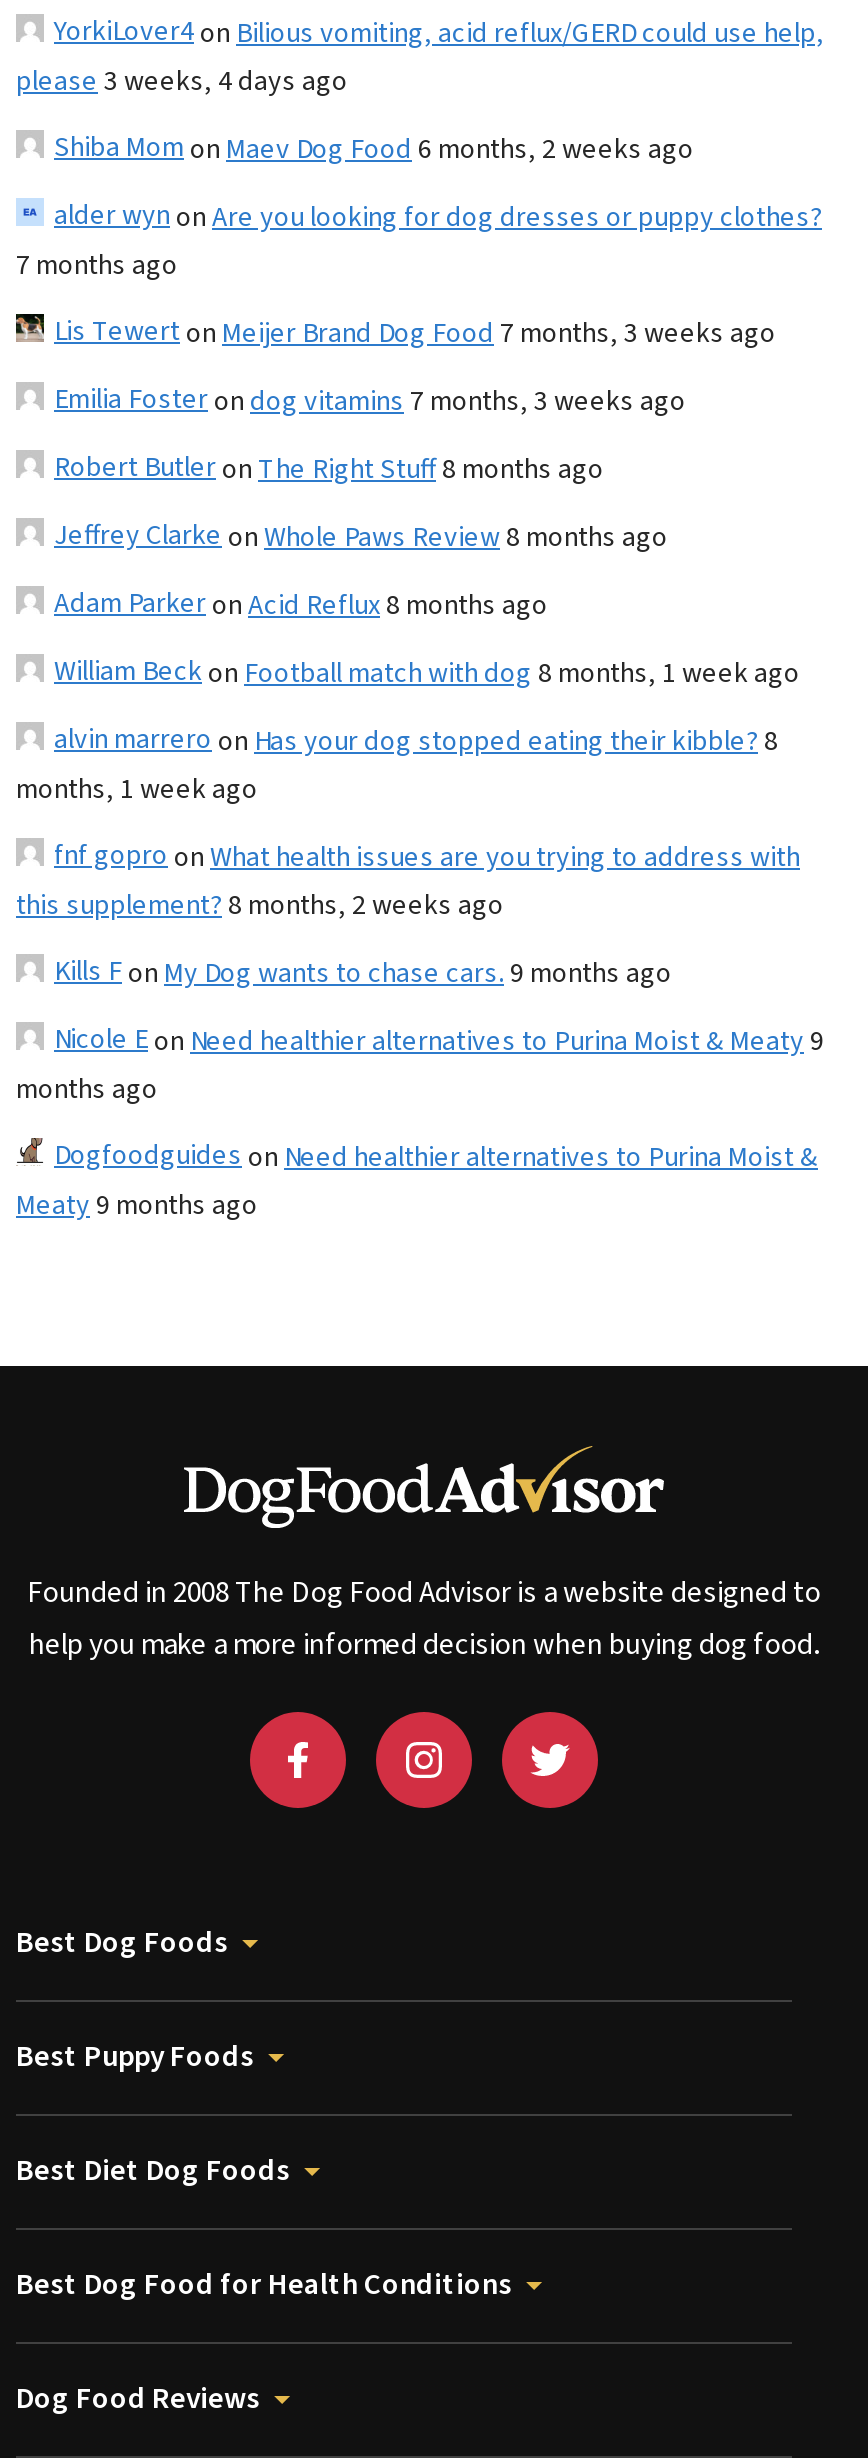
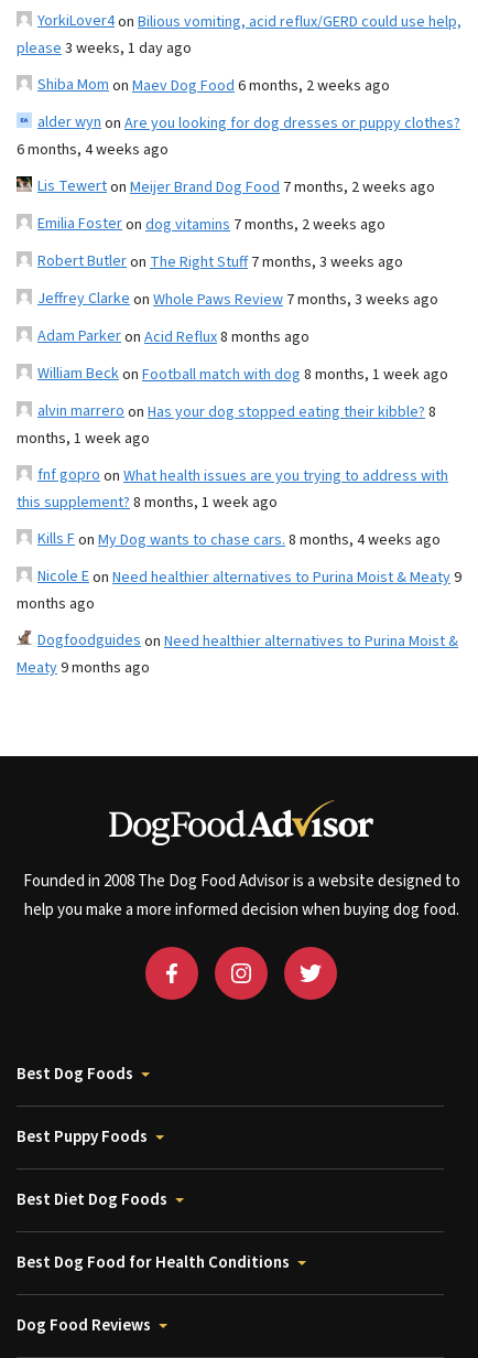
[16,61,348,101] please 3 weeks, 4 days ago -> [17,37,192,59] please 3 weeks, 1 day ago
[16,245,178,285] 7 months ago -> [17,139,169,161] 6 months, 4 weeks ago
[54,311,776,353] Lis Tewerton Meijer Brand Dog Food 7 months, 3 weeks ago -> [37,175,435,198] Lis Tewerton Meijer Brand Dog Food 7 months, 2 weeks ago
[54,379,686,421] Emilia Fosteron dog vitamins 7 months, 3 weeks ago -> [37,212,385,236] Emilia Fosteron dog vitamins 7 months, 2 weeks ago
[54,447,604,489] Robert Butleron The Right Stuff 8 months ago -> [37,250,403,273] Robert Butleron The Right Stuff 7 months, 3 weeks ago
[54,515,668,557] Jeffrey Clarkeon Whole Paws Review 8 months ago -> [37,287,438,311] Jeffrey Clarkeon Whole Paws Review 7 months, 3 weeks ago
[16,885,504,925] this supplement? 8 months, 2 weeks ago -> [17,491,278,513] this supplement? 8 months, 1 week ago
[54,951,672,993] Kills Fon My Dog wants to chase cars. 9 months ago -> [37,528,441,551] Kills Fon My Dog wants to chase cars. 8 months, 4 weeks ago

